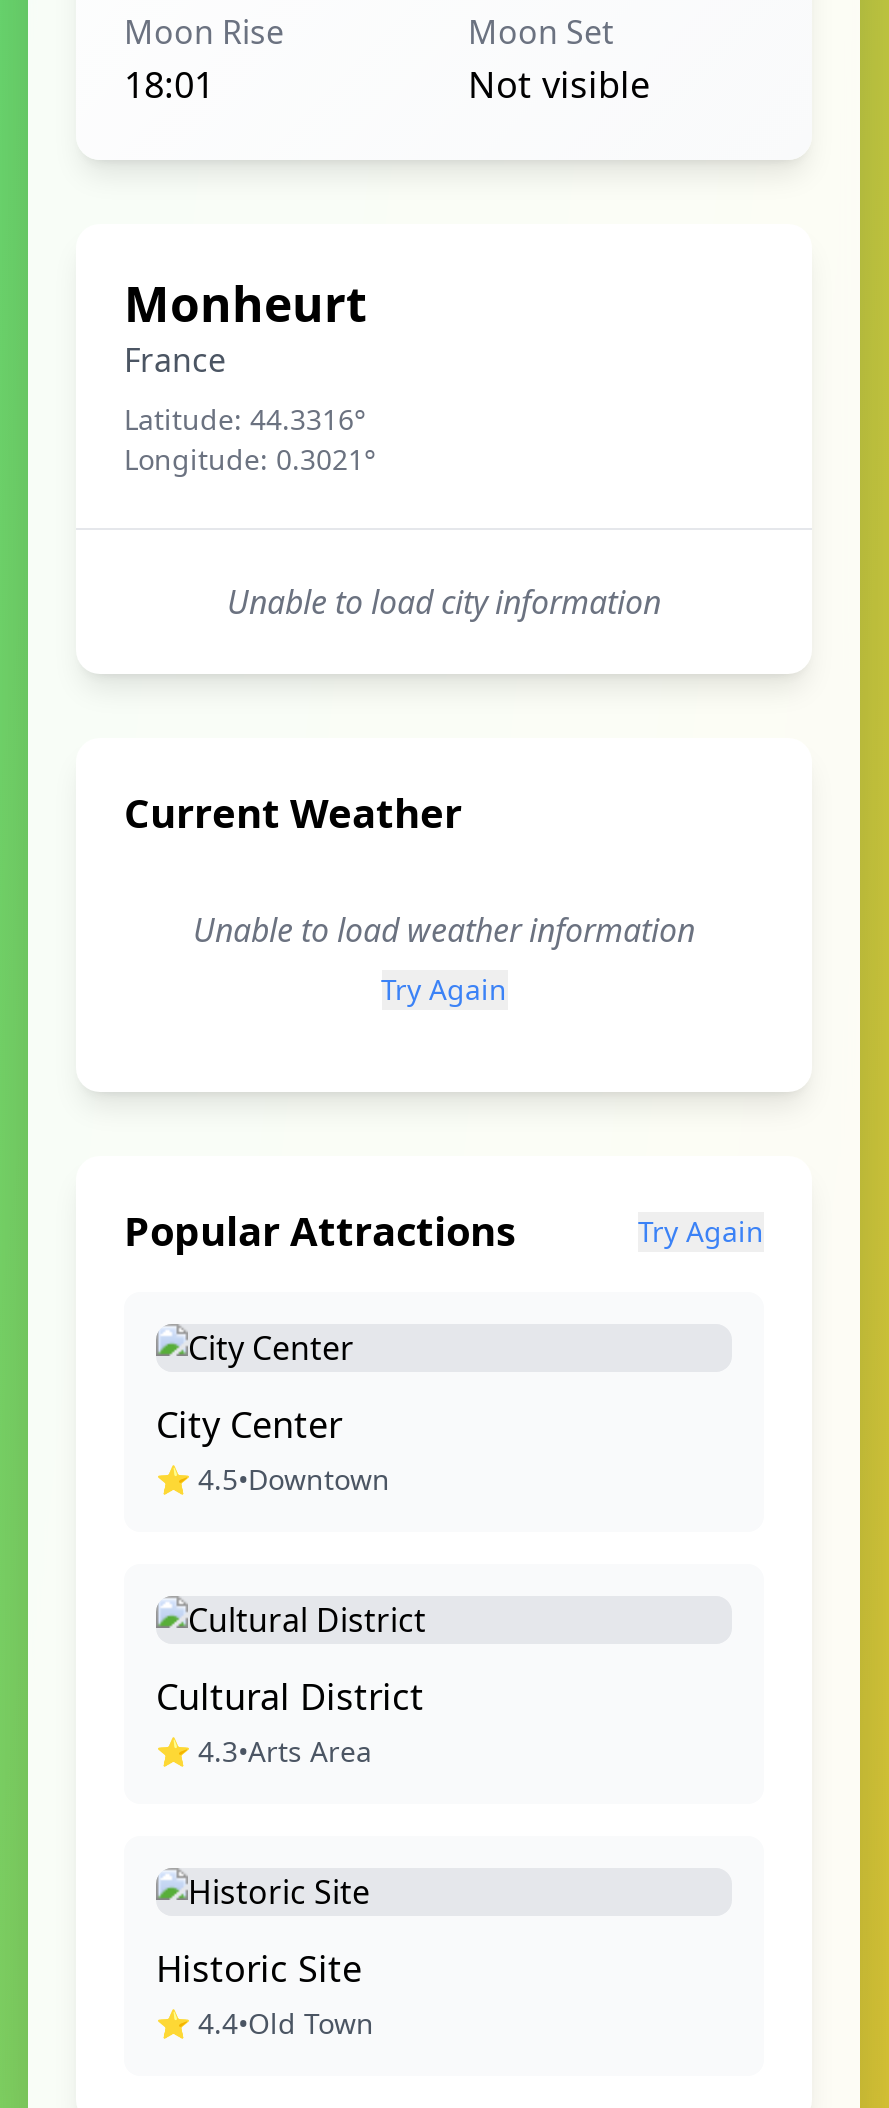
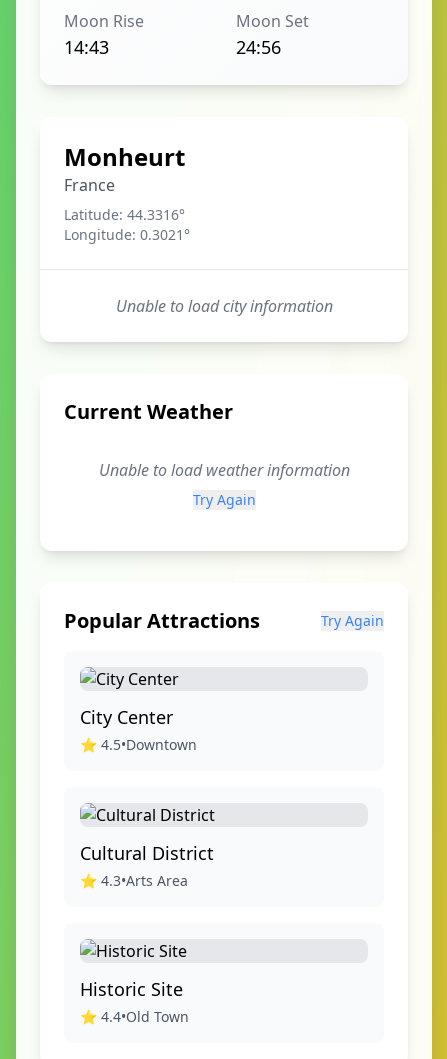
[124,60,214,108] 18:01 -> [64,35,109,59] 14:43
[468,60,650,108] Not visible -> [236,35,281,59] 24:56

